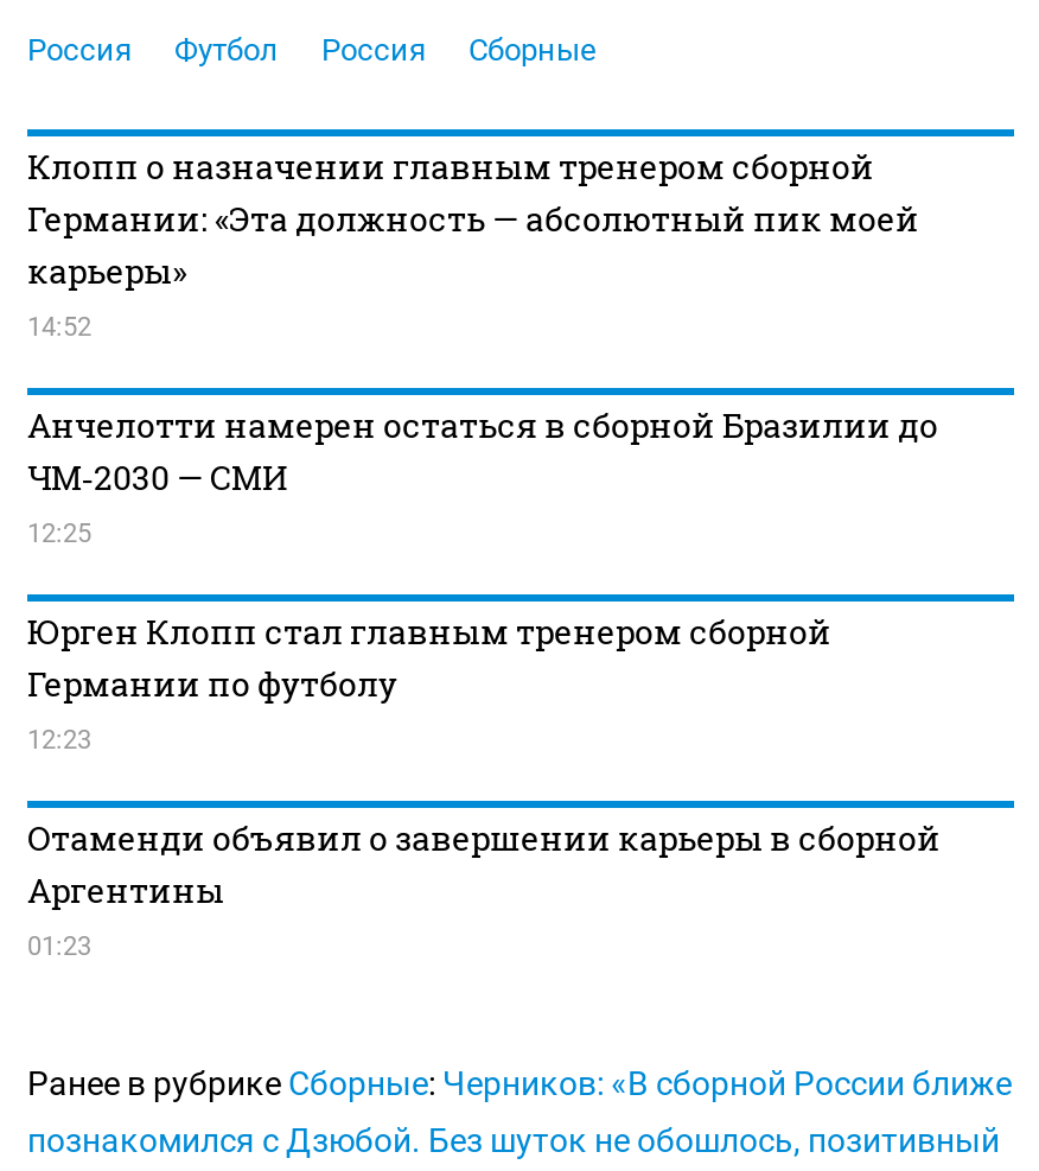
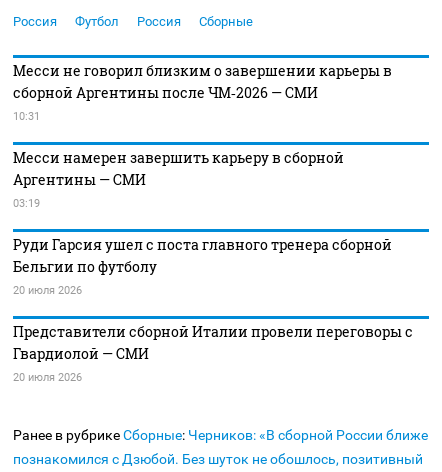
[27,144,919,343] Клопп о назначении главным тренером сборной | Германии: «Эта должность — абсолютный пик моей | карьеры» | 14:52 -> [13,61,392,123] Месси не говорил близким о завершении карьеры в | сборной Аргентины после ЧМ‑2026 — СМИ | 10:31
[27,402,938,549] Анчелотти намерен остаться в сборной Бразилии до | ЧМ‑2030 — СМИ | 12:25 -> [13,148,344,210] Месси намерен завершить карьеру в сборной | Аргентины — СМИ | 03:19
[27,609,831,756] Юрген Клопп стал главным тренером сборной | Германии по футболу | 12:23 -> [13,235,392,297] Руди Гарсия ушел с поста главного тренера сборной | Бельгии по футболу | 20 июля 2026
[27,815,941,962] Отаменди объявил о завершении карьеры в сборной | Аргентины | 01:23 -> [13,322,413,384] Представители сборной Италии провели переговоры с | Гвардиолой — СМИ | 20 июля 2026

